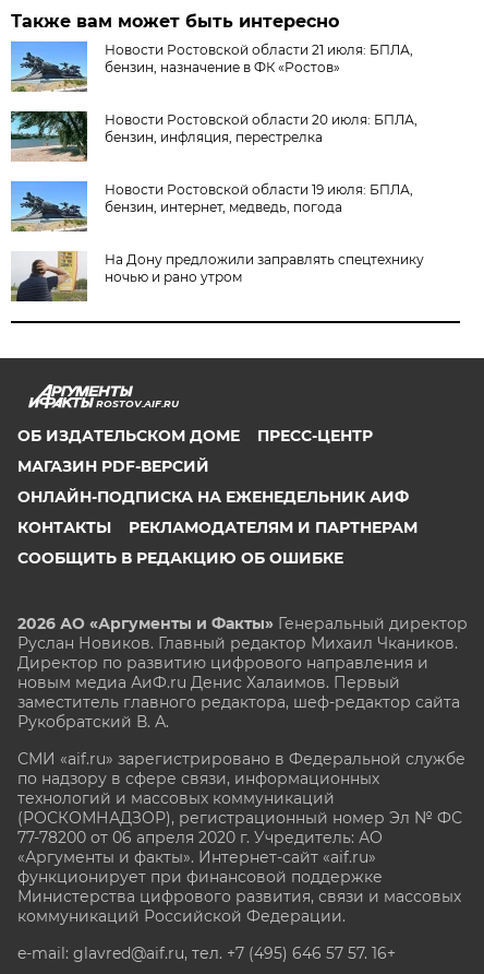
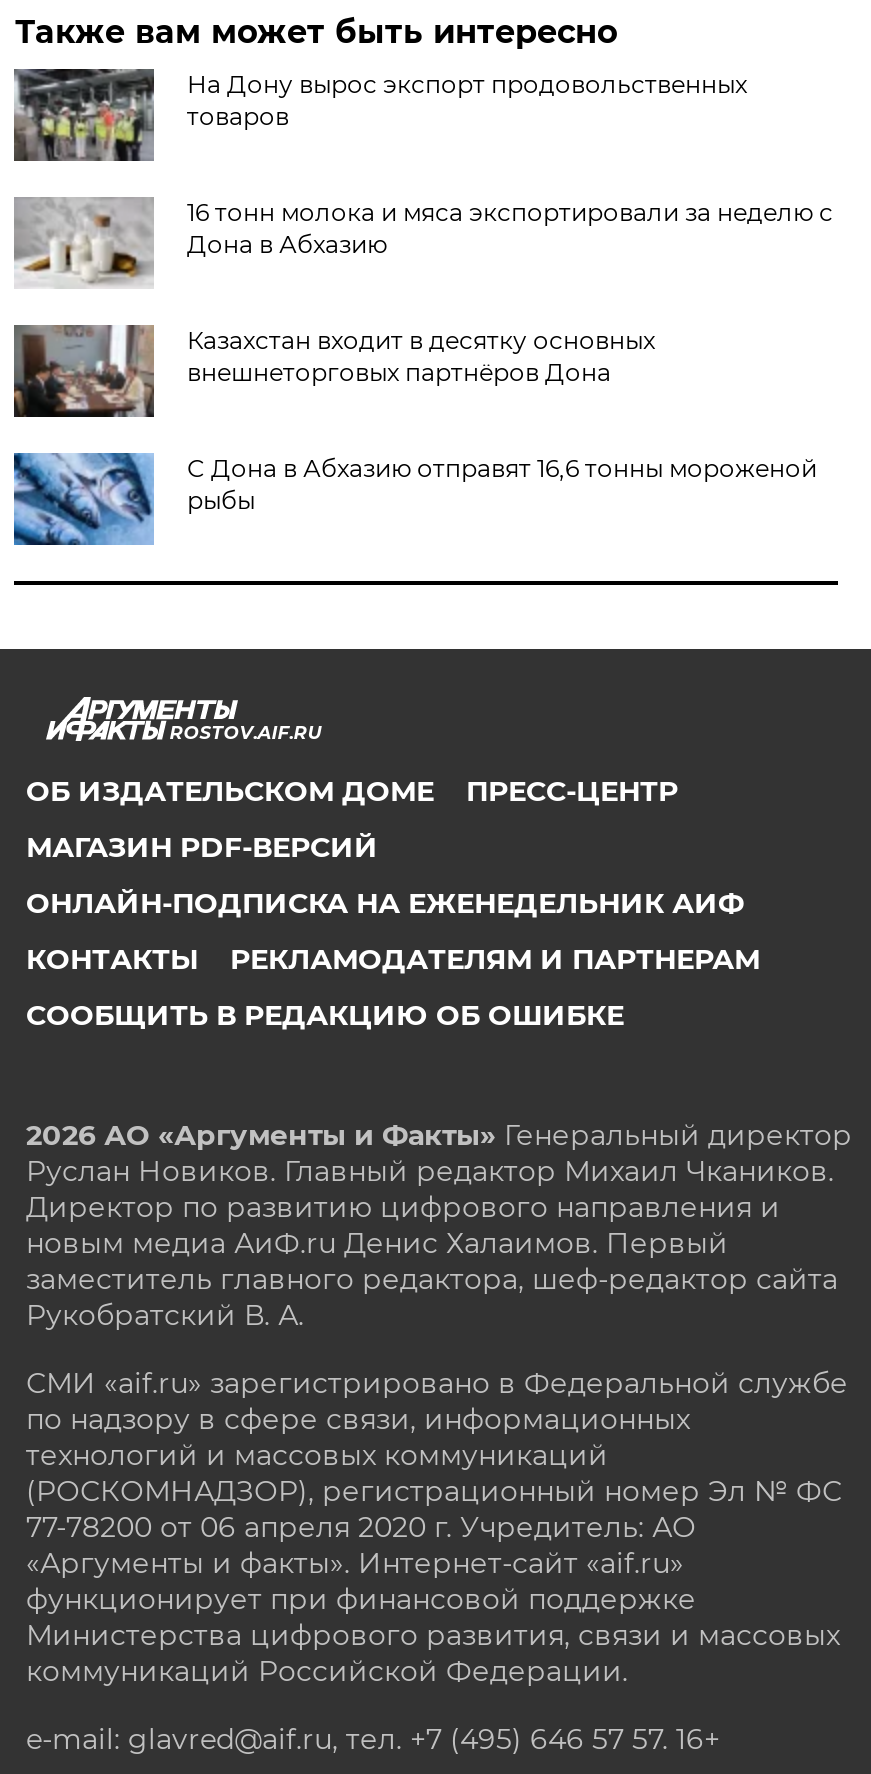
[10,40,414,93] [image] | Новости Ростовской области 21 июля: БПЛА, | бензин, назначение в ФК «Ростов» -> [12,67,747,163] [image] | На Дону вырос экспорт продовольственных | товаров
[11,110,418,162] [image] | Новости Ростовской области 20 июля: БПЛА, | бензин, инфляция, перестрелка -> [12,197,833,287] [image] | 16 тонн молока и мяса экспортировали за неделю с | Дона в Абхазию
[10,180,414,233] [image] | Новости Ростовской области 19 июля: БПЛА, | бензин, интернет, медведь, погода -> [12,323,655,419] [image] | Казахстан входит в десятку основных | внешнеторговых партнёров Дона
[10,250,424,302] [image] | На Дону предложили заправлять спецтехнику | ночью и рано утром -> [12,451,817,547] [image] | С Дона в Абхазию отправят 16,6 тонны мороженой | рыбы

